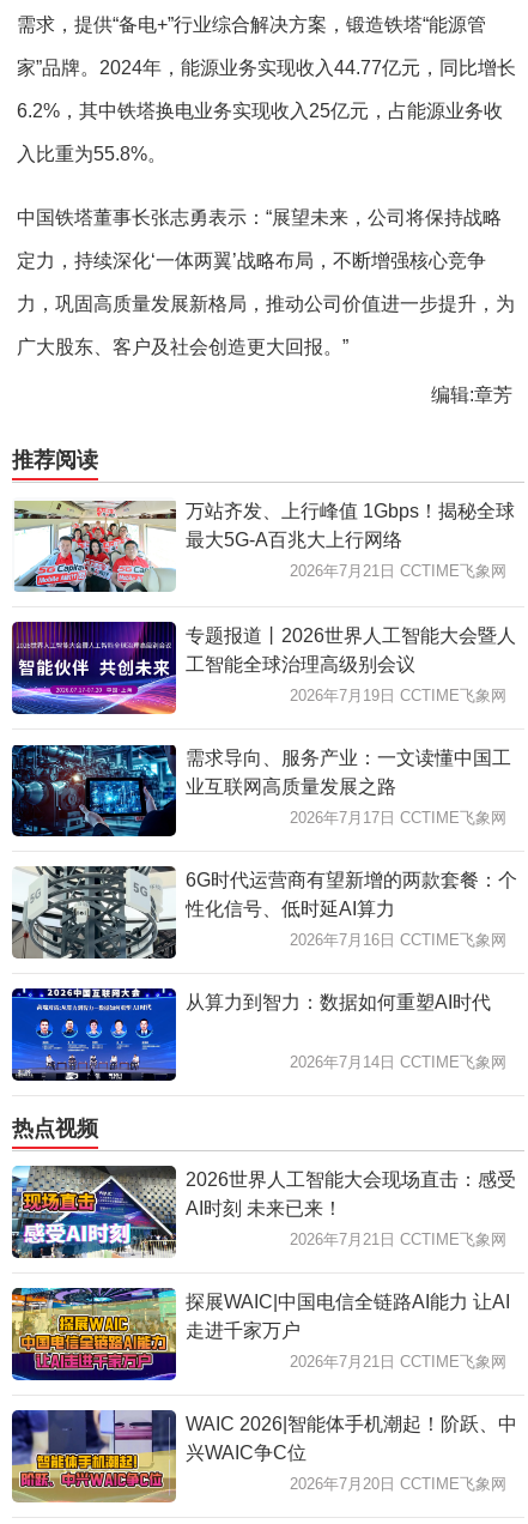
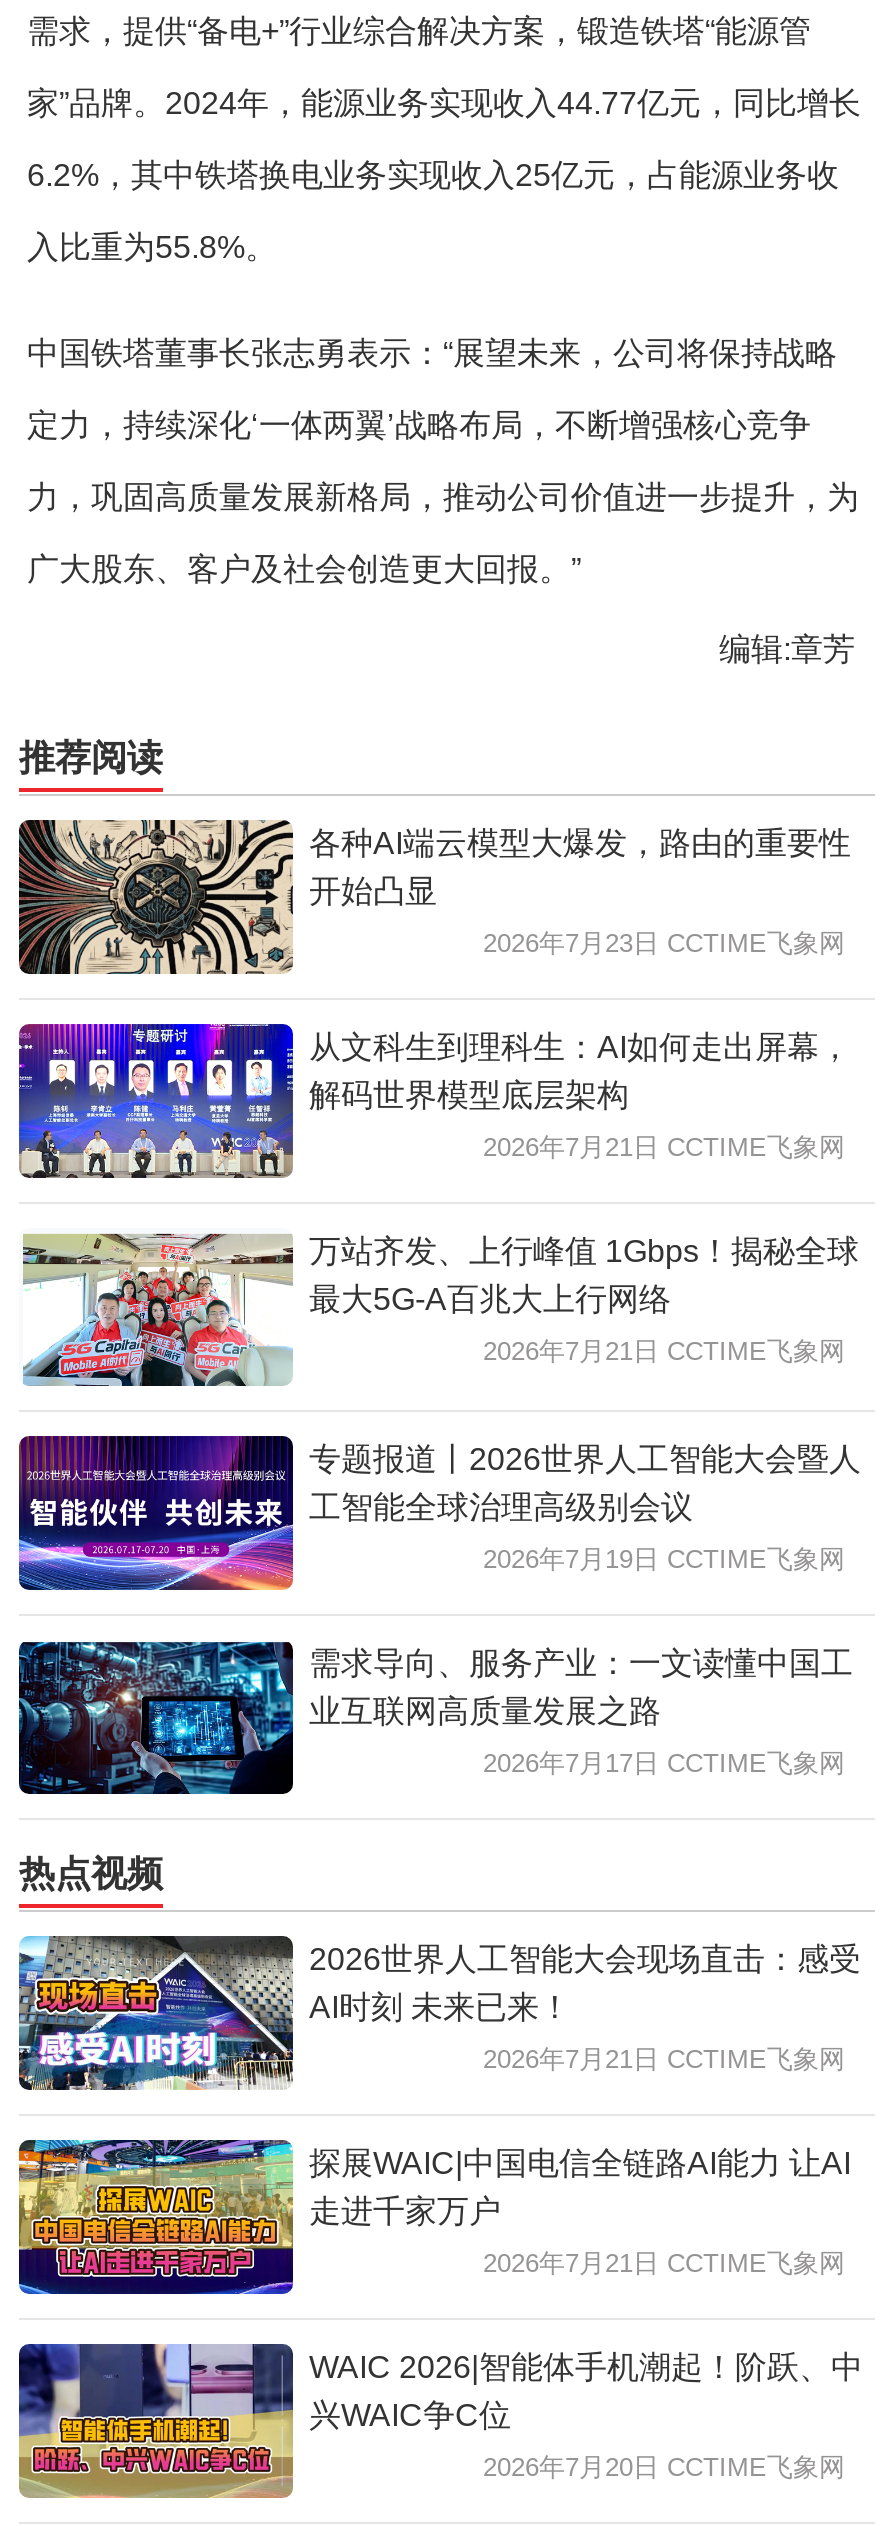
none -> [17,818,851,1162] [image] | 各种AI端云模型大爆发，路由的重要性 | 开始凸显 | 2026年7月23日 CCTIME飞象网 | 从文科生到理科生：AI如何走出屏幕， | 解码世界模型底层架构 | 2026年7月21日 CCTIME飞象网
none -> [17,1022,293,1182] [image]
moved [12,498,516,826] -> [19,1230,861,1778]: [image] | 万站齐发、上行峰值 1Gbps！揭秘全球 | 最大5G-A百兆大上行网络 | ... | 业互联网高质量发展之路 | 2026年7月17日 CCTIME飞象网
[11,865,517,1071] [image] | 6G时代运营商有望新增的两款套餐：个 | 性化信号、低时延AI算力 | 2026年7月16日 CCTIME飞象网 | 从算力到智力：数据如何重塑AI时代 | 2026年7月14日 CCTIME飞象网 -> none
[11,987,177,1082] [image] -> none

